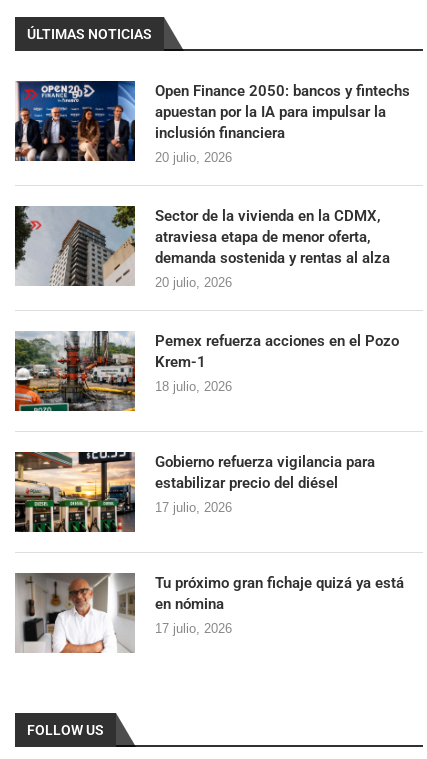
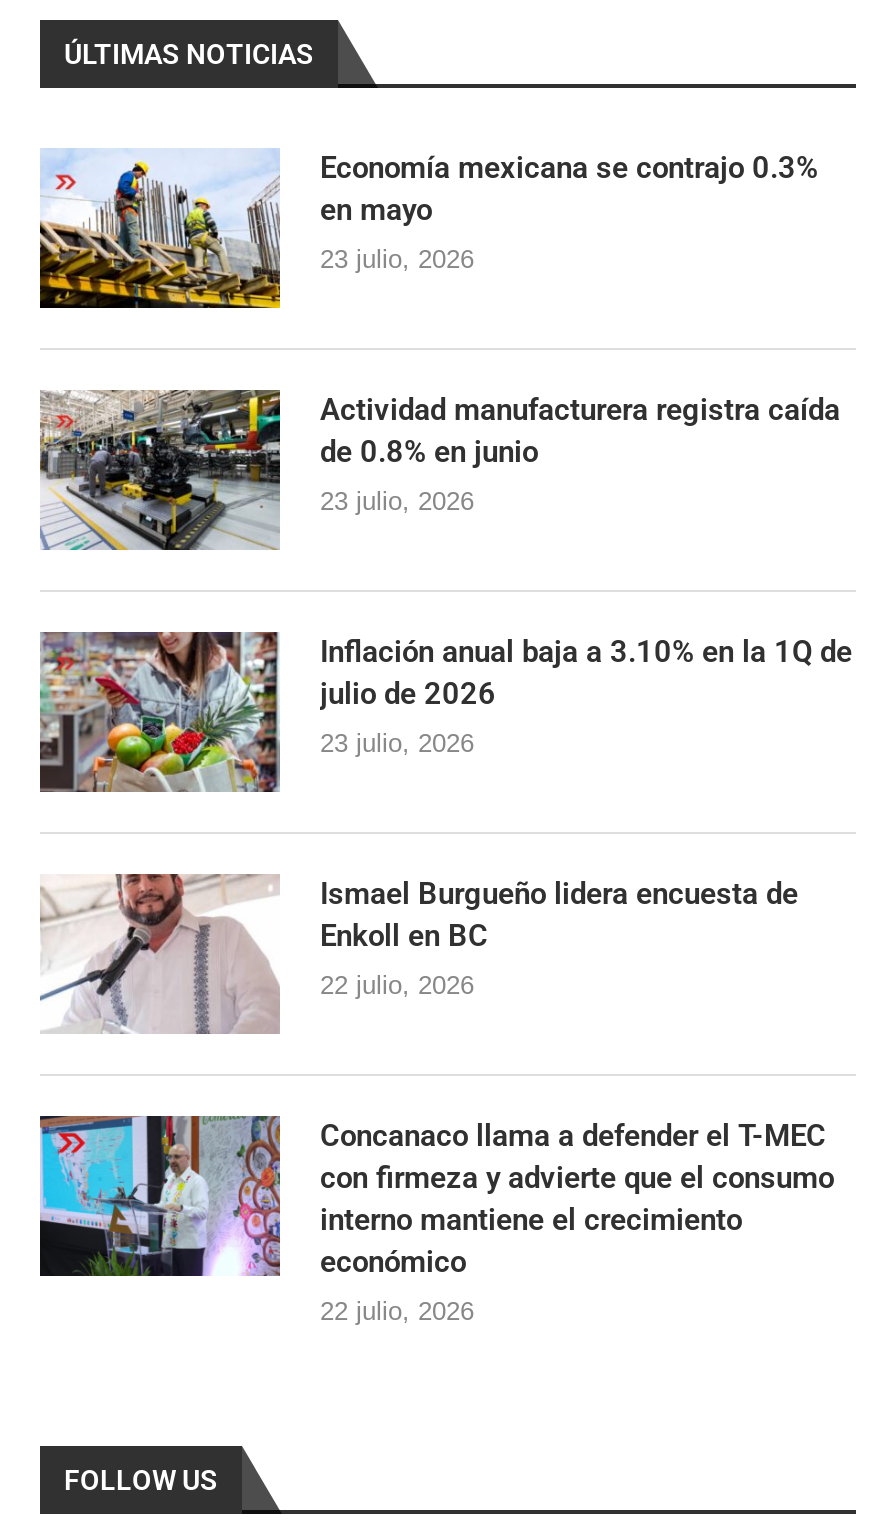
[14,80,410,165] [image] | Open Finance 2050: bancos y fintechs | apuestan por la IA para impulsar la | inclusión financiera | 20 julio, 2026 -> [38,148,818,310] [image] | Economía mexicana se contrajo 0.3% | en mayo | 23 julio, 2026
[14,202,390,290] [image] | Sector de la vivienda en la CDMX, | atraviesa etapa de menor oferta, | demanda sostenida y rentas al alza | 20 julio, 2026 -> [38,388,840,558] [image] | Actividad manufacturera registra caída | de 0.8% en junio | 23 julio, 2026
[14,323,399,412] [image] | Pemex refuerza acciones en el Pozo | Krem-1 | 18 julio, 2026 -> [40,630,852,808] [image] | Inflación anual baja a 3.10% en la 1Q de | julio de 2026 | 23 julio, 2026
[14,444,375,533] [image] | Gobierno refuerza vigilancia para | estabilizar precio del diésel | 17 julio, 2026 -> [40,872,798,1050] [image] | Ismael Burgueño lidera encuesta de | Enkoll en BC | 22 julio, 2026
[14,565,404,654] [image] | Tu próximo gran fichaje quizá ya está | en nómina | 17 julio, 2026 -> [38,1114,834,1326] [image] | Concanaco llama a defender el T-MEC | con firmeza y advierte que el consumo | interno mantiene el crecimiento | económico | 22 julio, 2026

